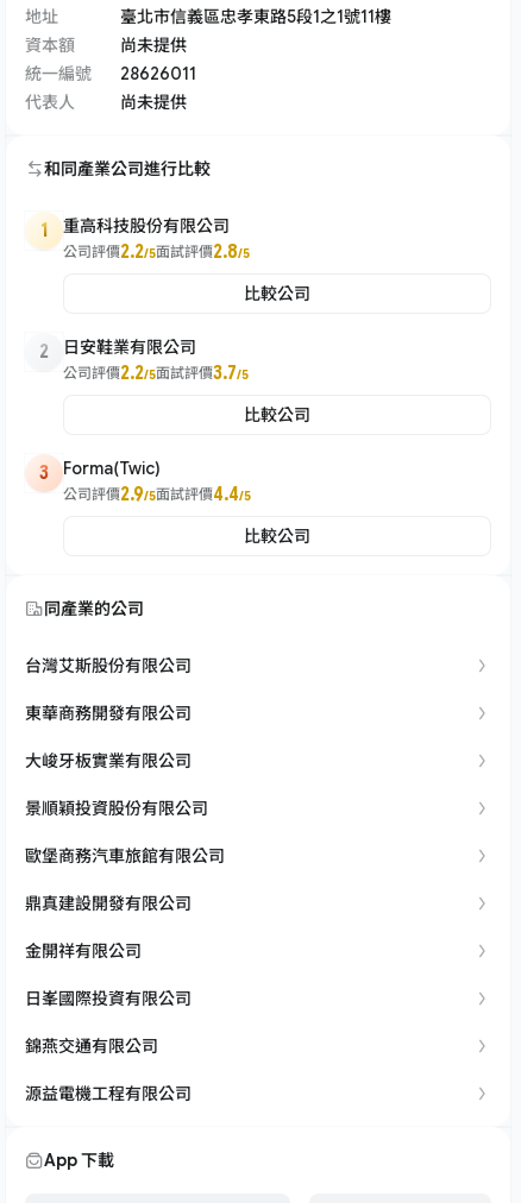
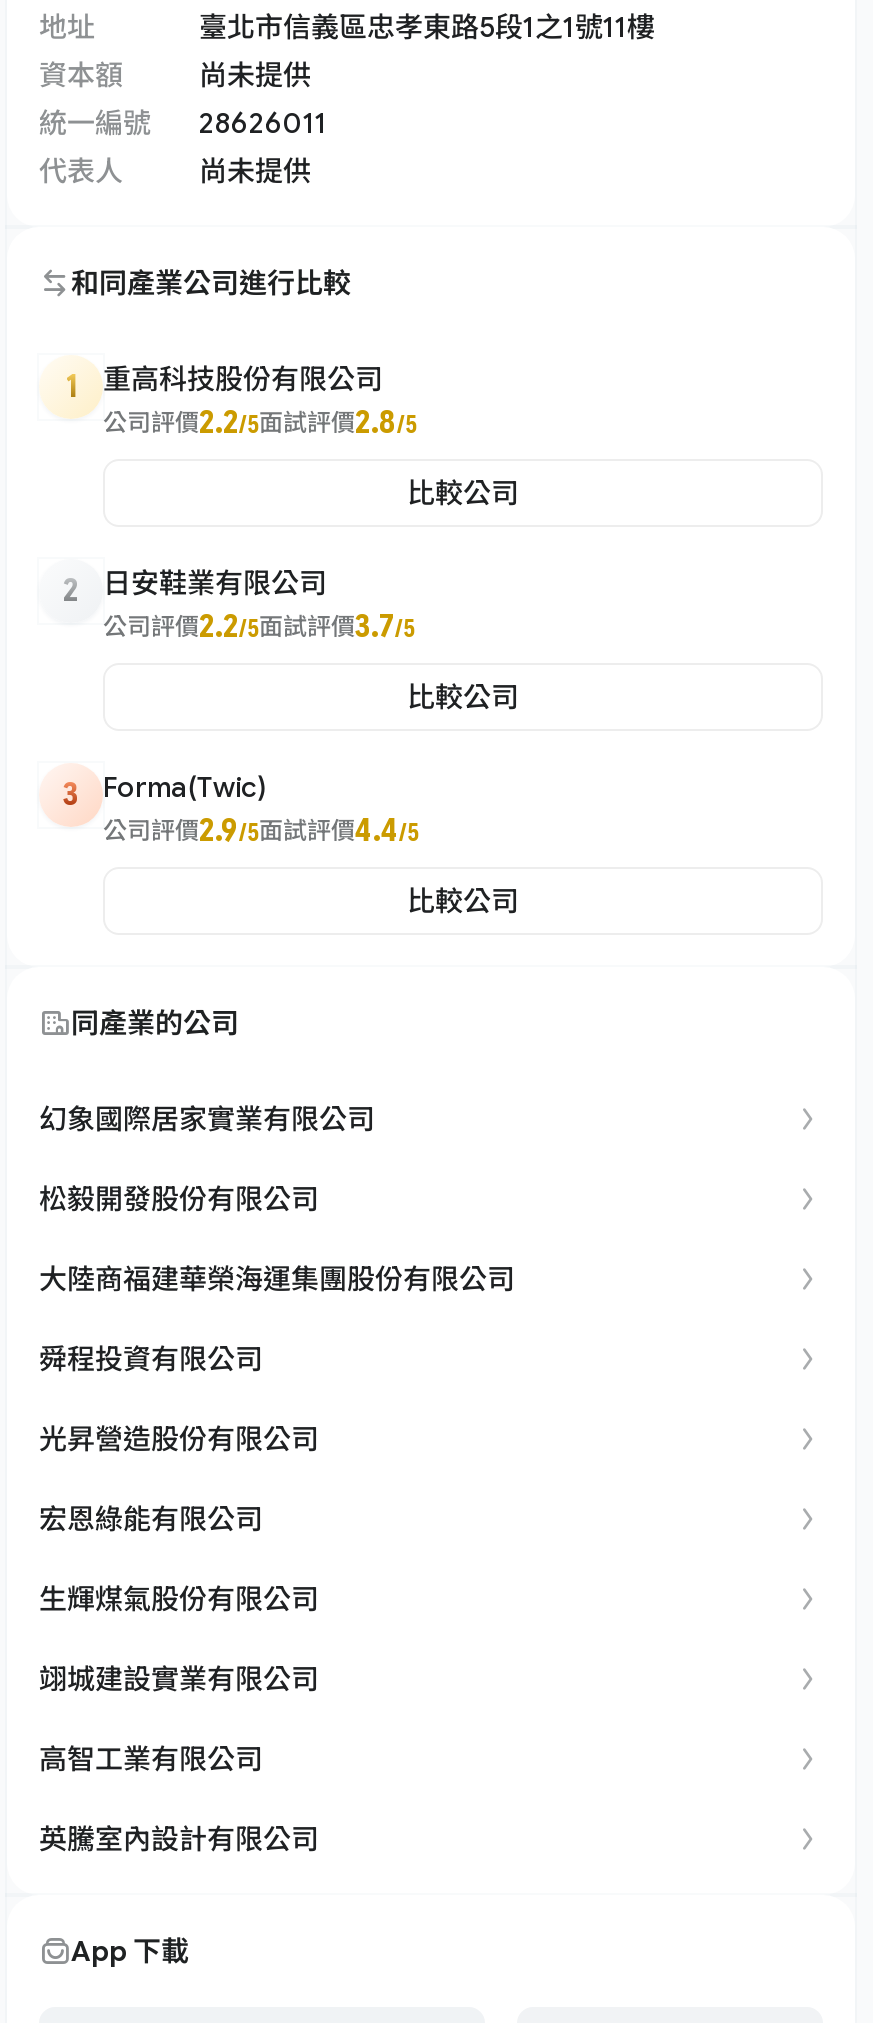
[25,655,192,675] 台灣艾斯股份有限公司 -> [39,1101,375,1135] 幻象國際居家實業有限公司
[25,703,192,723] 東華商務開發有限公司 -> [39,1181,319,1215] 松毅開發股份有限公司
[25,750,192,770] 大峻牙板實業有限公司 -> [39,1261,515,1295] 大陸商福建華榮海運集團股份有限公司
[25,798,208,818] 景順穎投資股份有限公司 -> [39,1341,263,1375] 舜程投資有限公司
[25,845,225,865] 歐堡商務汽車旅館有限公司 -> [39,1421,319,1455] 光昇營造股份有限公司
[25,893,192,913] 鼎真建設開發有限公司 -> [39,1501,263,1535] 宏恩綠能有限公司
[25,940,142,960] 金開祥有限公司 -> [39,1581,319,1615] 生輝煤氣股份有限公司
[25,988,192,1008] 日峯國際投資有限公司 -> [39,1661,319,1695] 翊城建設實業有限公司
[25,1035,158,1056] 錦燕交通有限公司 -> [39,1741,263,1775] 高智工業有限公司
[25,1083,192,1103] 源益電機工程有限公司 -> [39,1821,319,1855] 英騰室內設計有限公司

